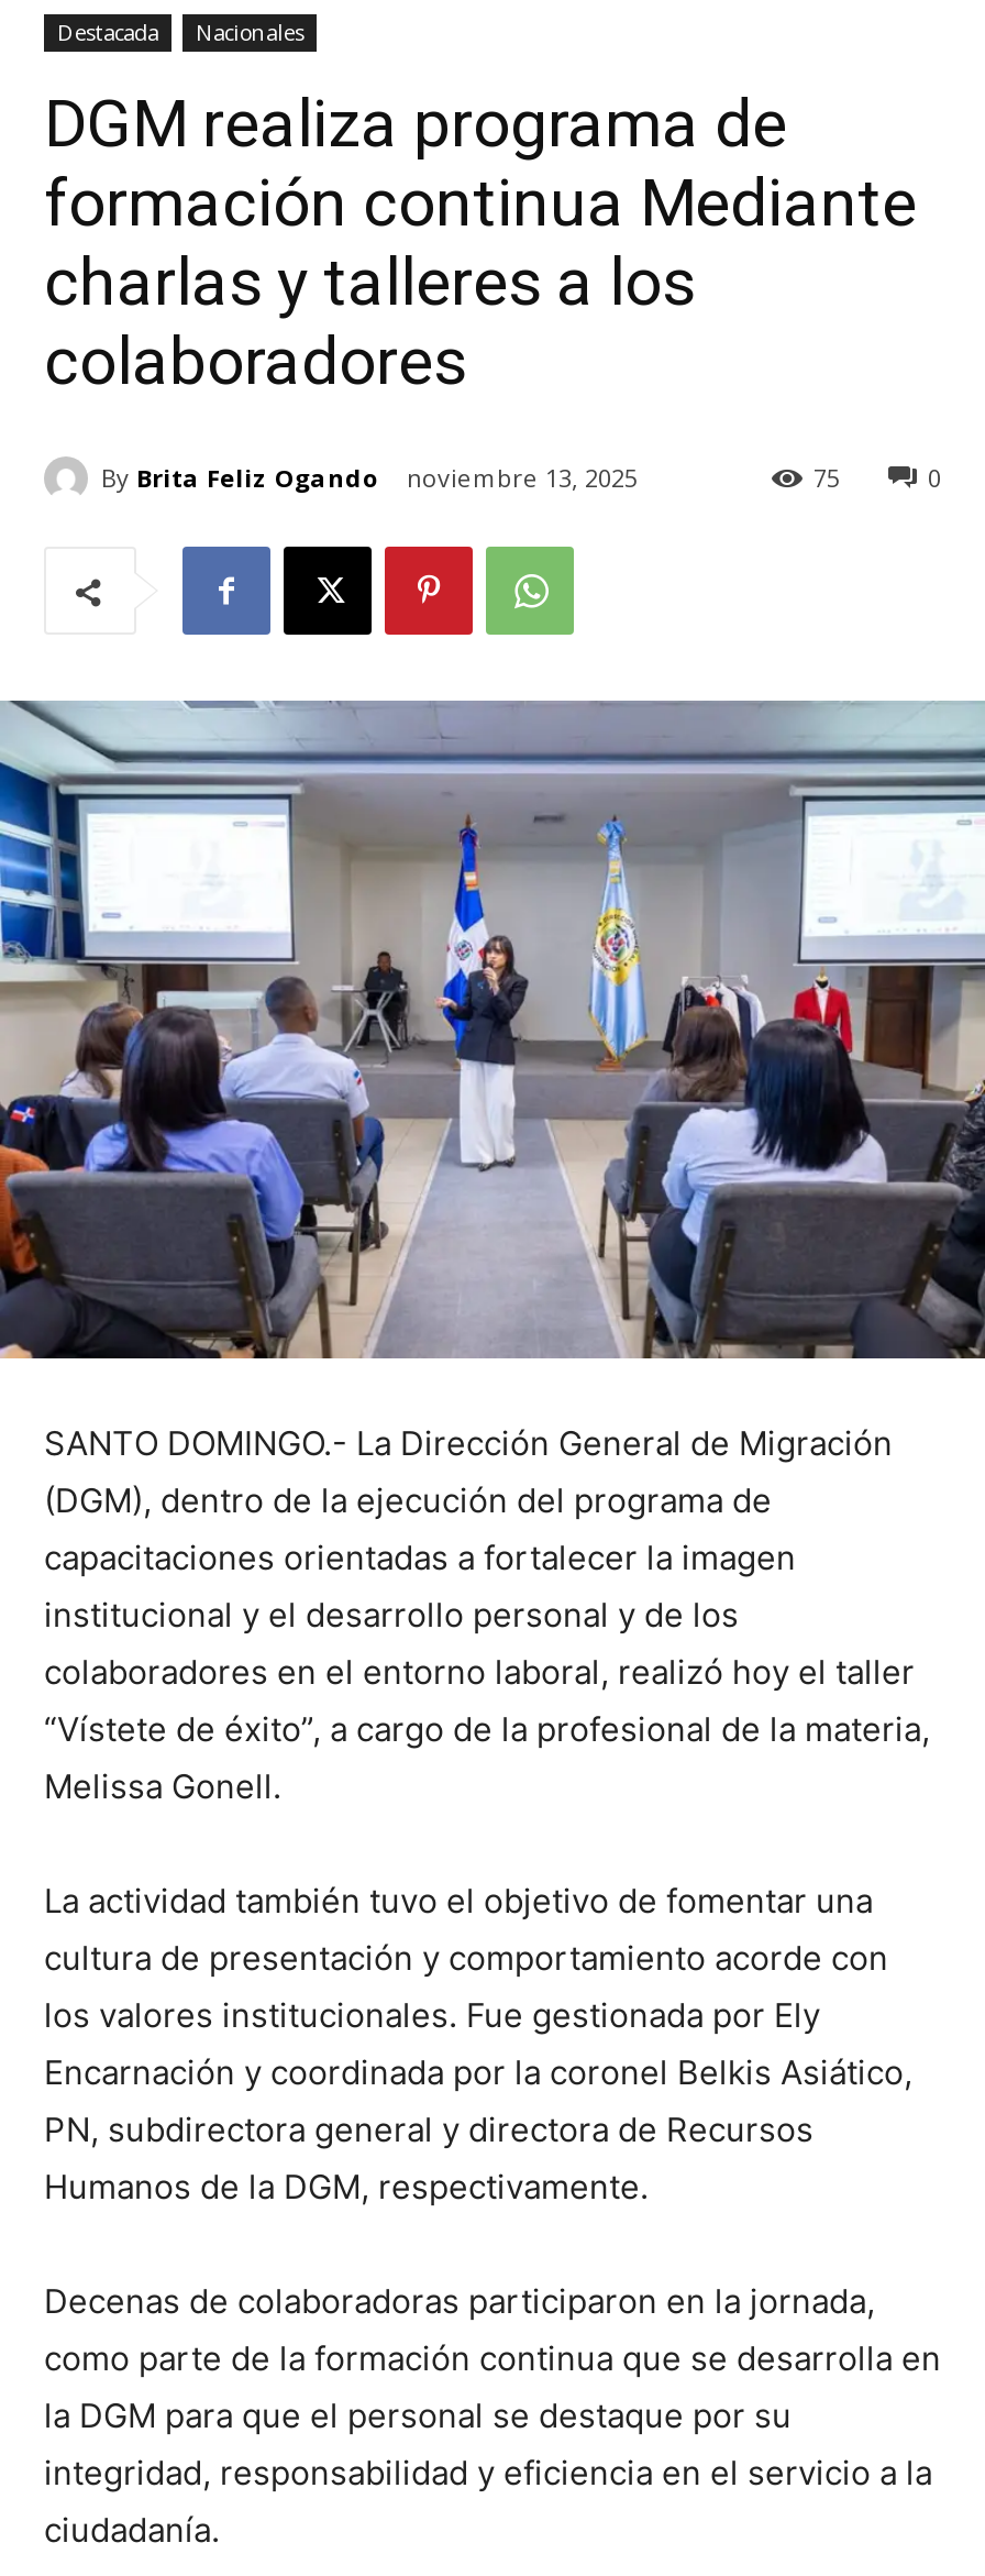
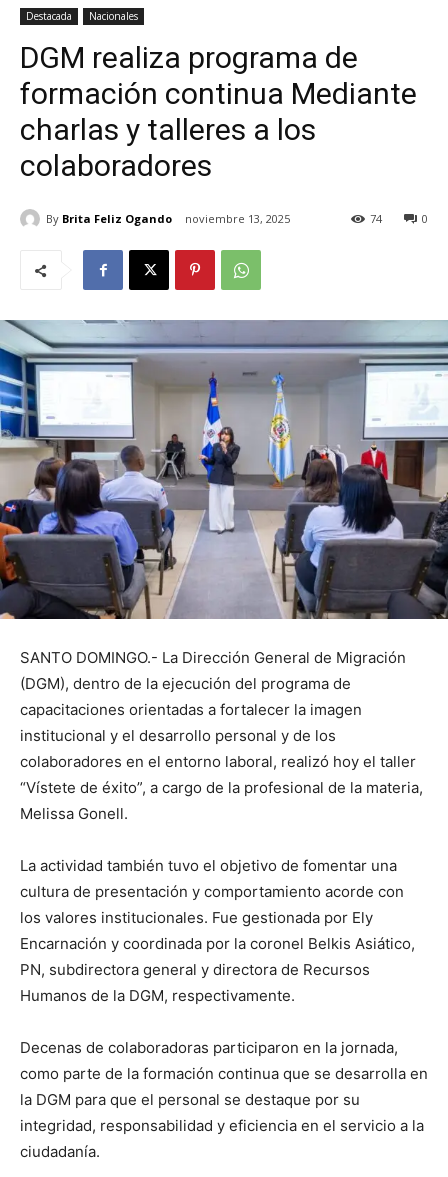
[814,461,840,494] 75 -> [370,211,382,226] 74

